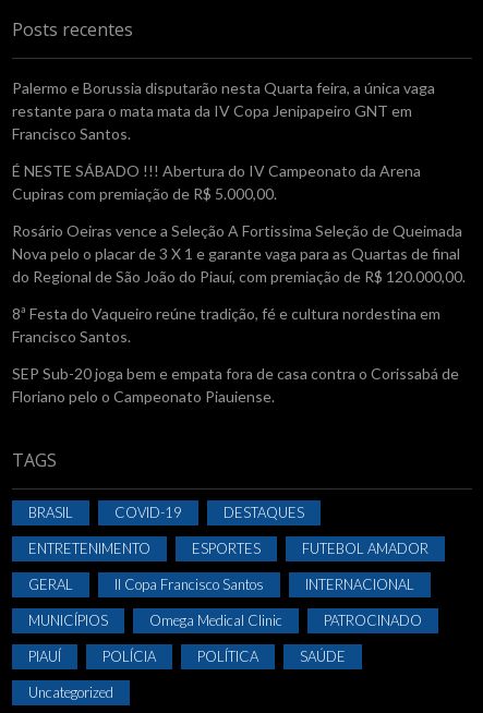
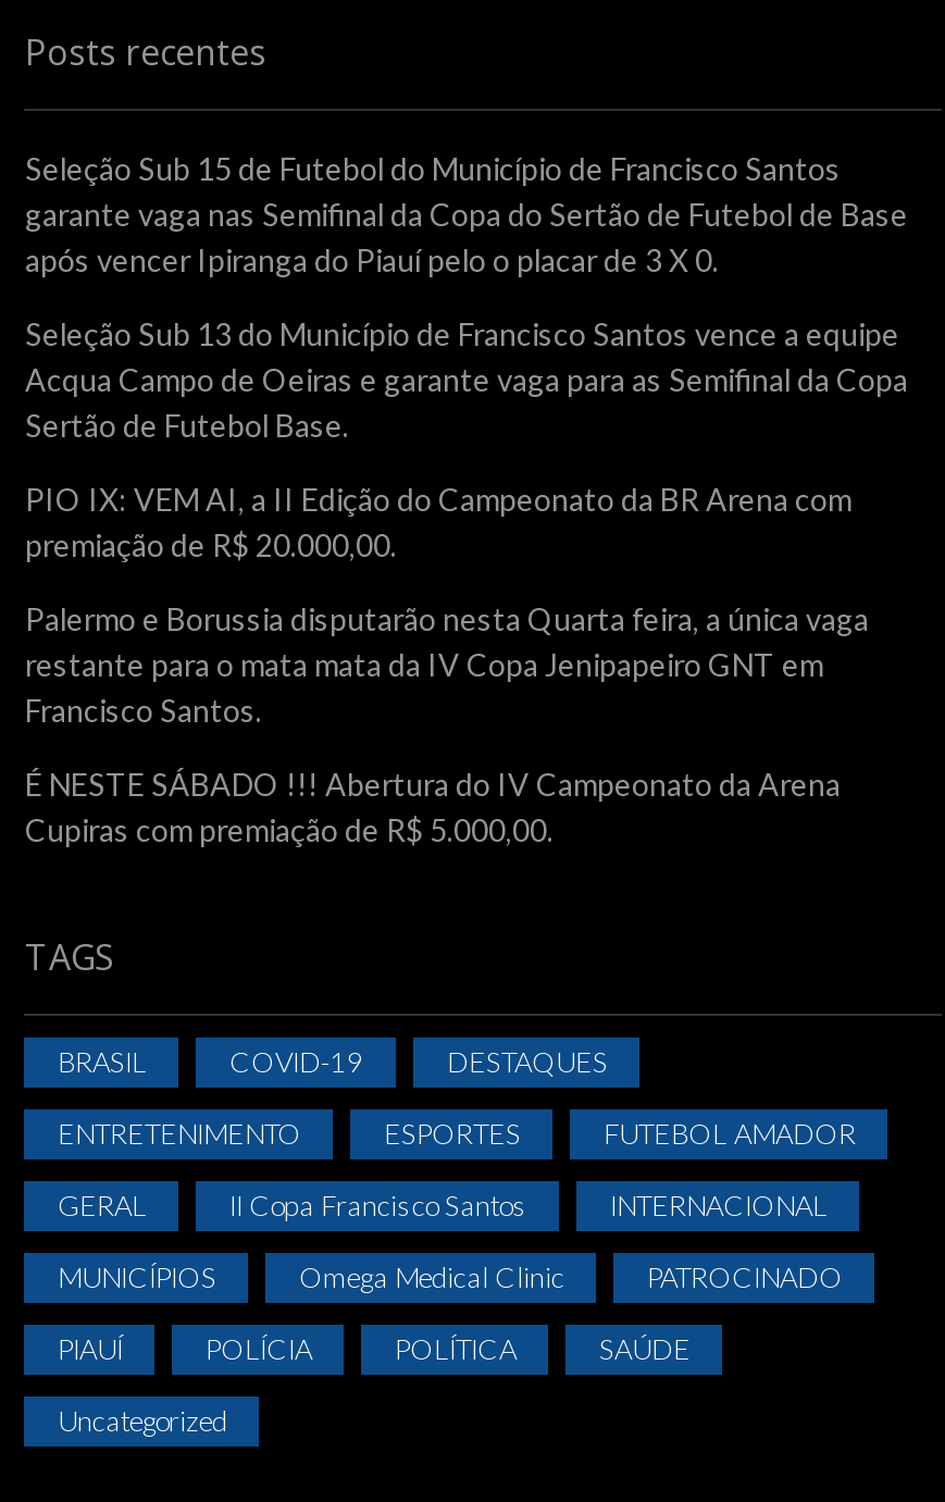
none -> [25,151,908,564] Seleção Sub 15 de Futebol do Município de Francisco Santos | garante vaga nas Semifinal da Copa do Sertão de Futebol de Base | após vencer Ipiranga do Piauí pelo o placar de 3 X 0. | Seleção Sub 13 do Município de Francisco Santos vence a equipe | Acqua Campo de Oeiras e garante vaga para as Semifinal da Copa | Sertão de Futebol Base. | PIO IX: VEM AI, a II Edição do Campeonato da BR Arena com | premiação de R$ 20.000,00.
moved [12,79,435,203] -> [25,601,869,849]: Palermo e Borussia disputarão nesta Quarta feira, a única vaga | restante para o mata mata da IV Copa Jenipapeiro GNT em | Francisco Santos. | É NESTE SÁBADO !!! Abertura do IV Campeonato da Arena | Cupiras com premiação de R$ 5.000,00.
[12,222,466,406] Rosário Oeiras vence a Seleção A Fortissima Seleção de Queimada | Nova pelo o placar de 3 X 1 e garante vaga para as Quartas de final | do Regional de São João do Piauí, com premiação de R$ 120.000,00. | 8ª Festa do Vaqueiro reúne tradição, fé e cultura nordestina em | Francisco Santos. | SEP Sub-20 joga bem e empata fora de casa contra o Corissabá de | Floriano pelo o Campeonato Piauiense. -> none

